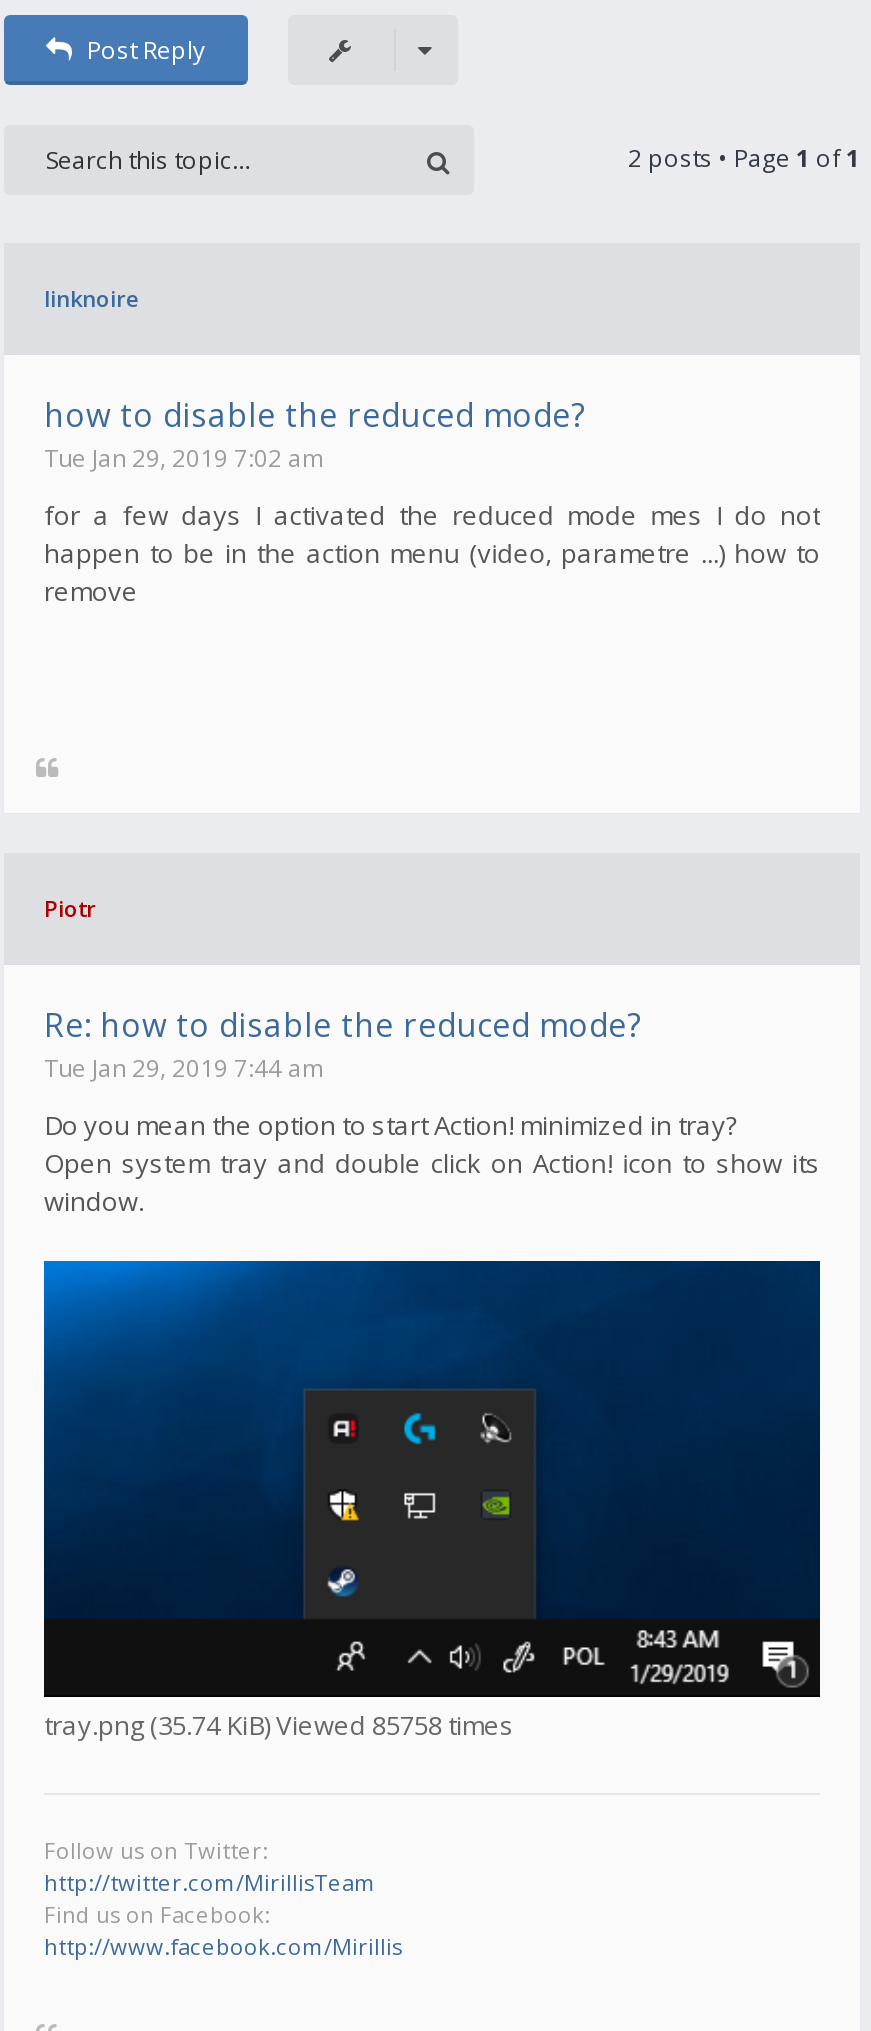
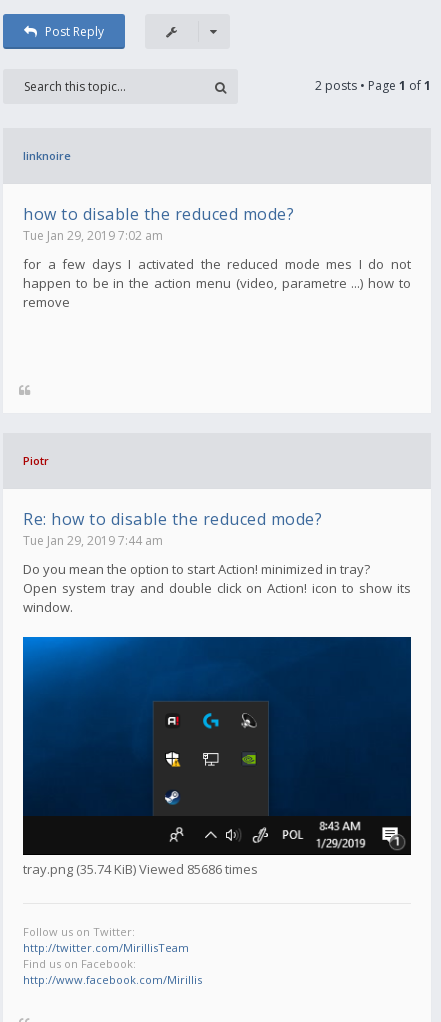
[44,1708,514,1744] tray.png (35.74 KiB) Viewed 85758 times -> [23,860,258,878] tray.png (35.74 KiB) Viewed 85686 times

